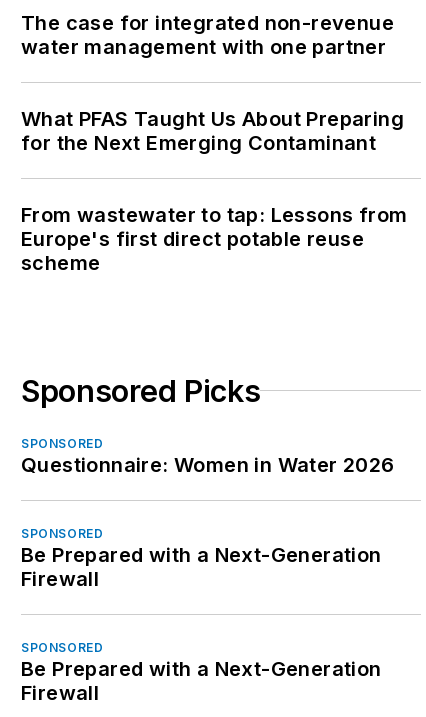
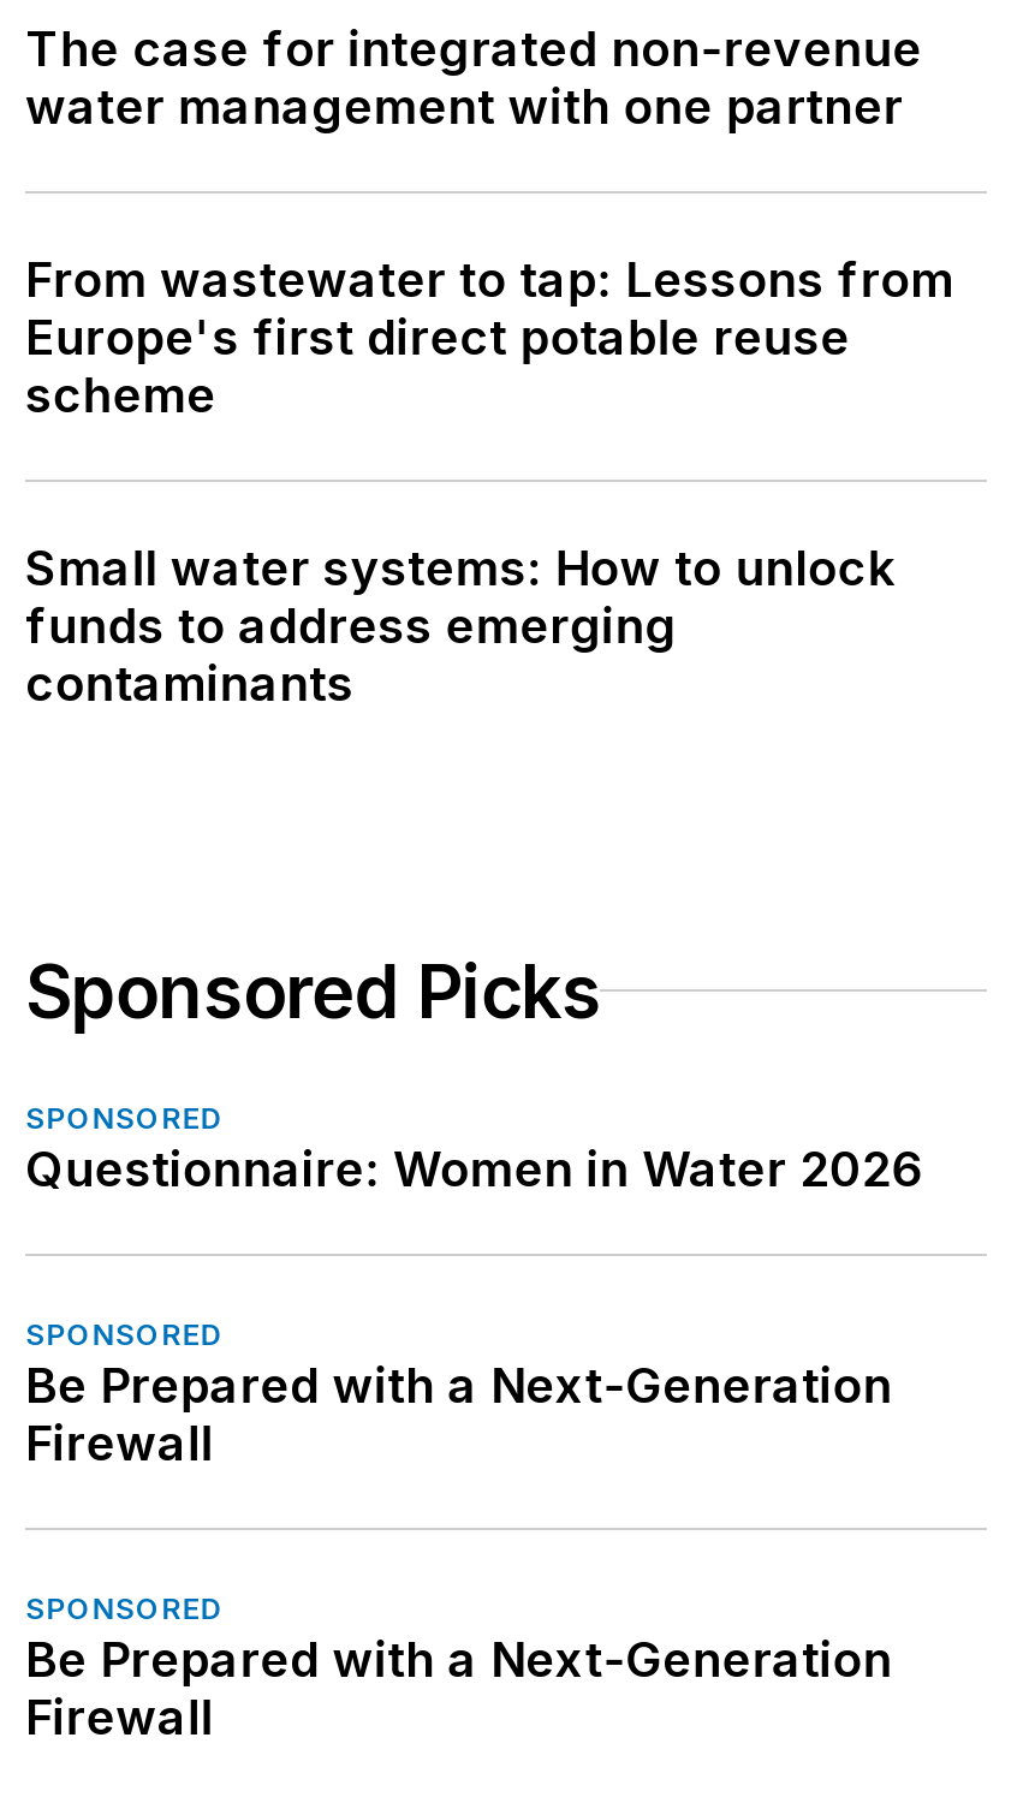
[21,106,404,154] What PFAS Taught Us About Preparing | for the Next Emerging Contaminant -> none
moved [21,202,407,274] -> [25,250,954,423]: From wastewater to tap: Lessons from | Europe's first direct potable reuse | scheme
none -> [25,538,895,712] Small water systems: How to unlock | funds to address emerging | contaminants

